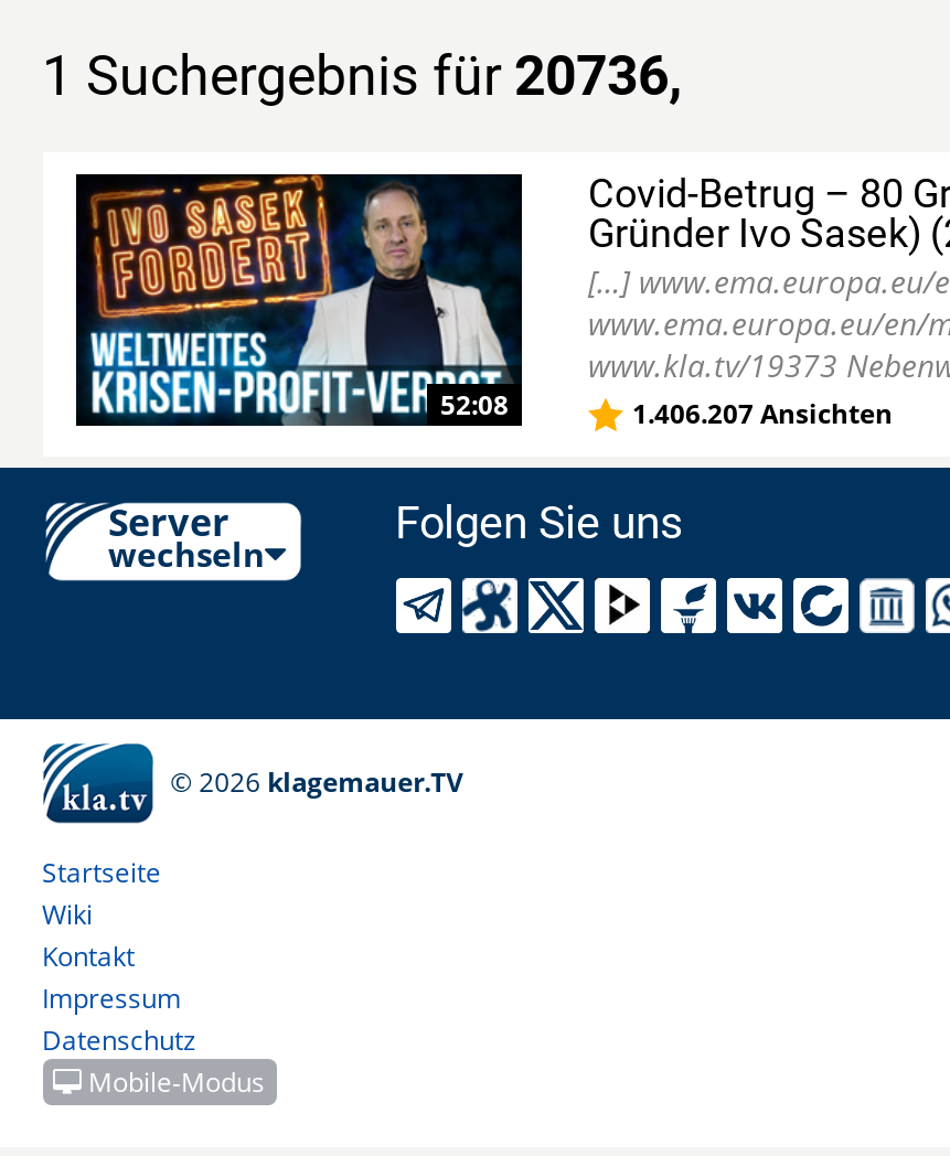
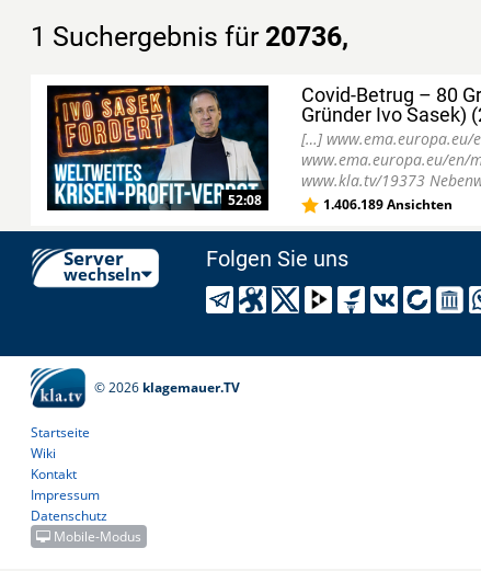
[632,395,893,432] 1.406.207 Ansichten -> [323,195,453,214] 1.406.189 Ansichten

